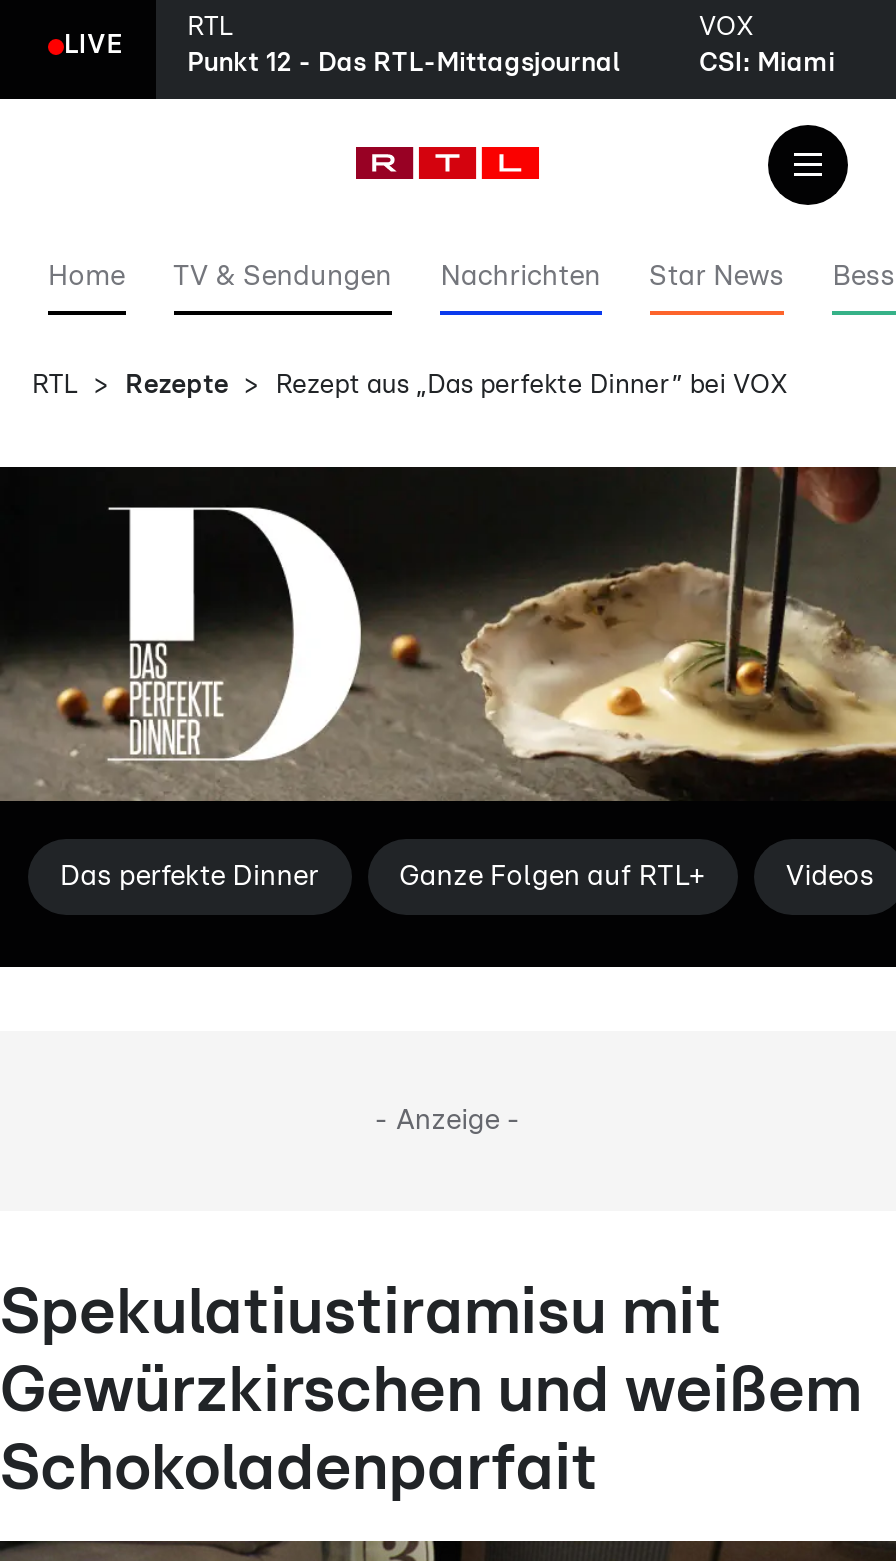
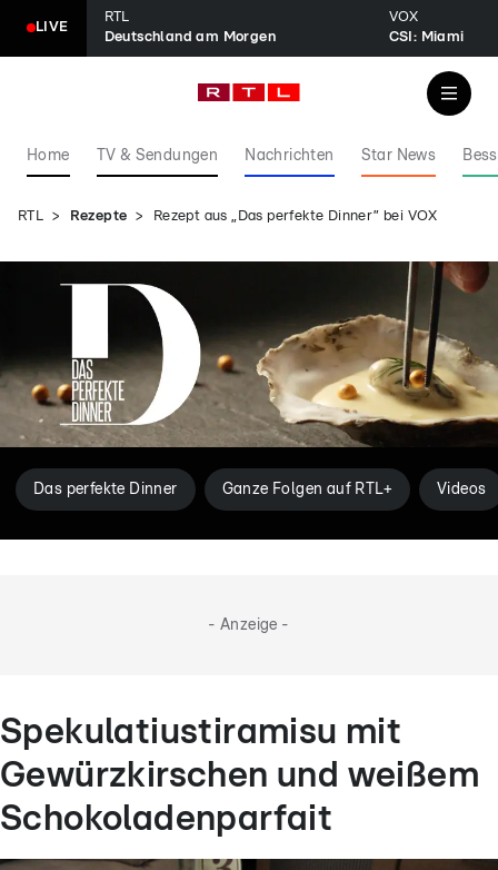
[187,51,622,77] Punkt 12 - Das RTL-Mittagsjournal -> [104,30,276,45] Deutschland am Morgen

